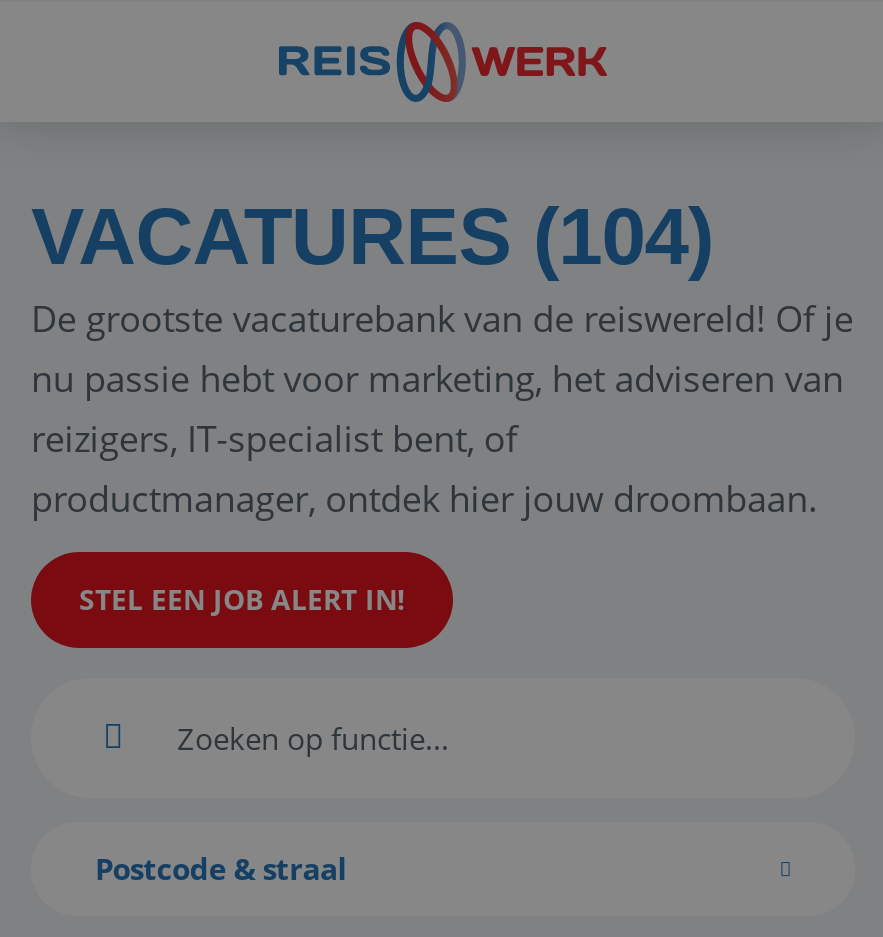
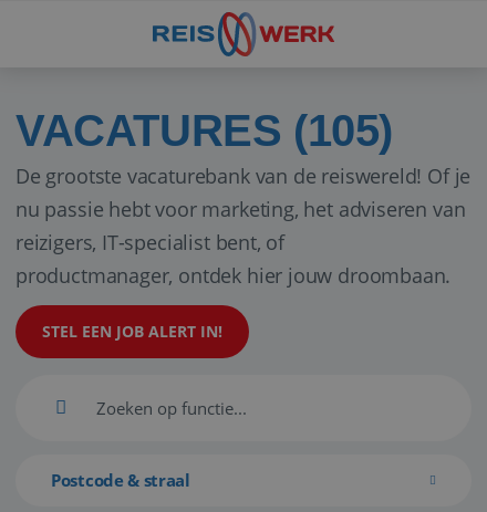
[31,192,713,280] VACATURES (104) -> [15,106,393,155] VACATURES (105)

